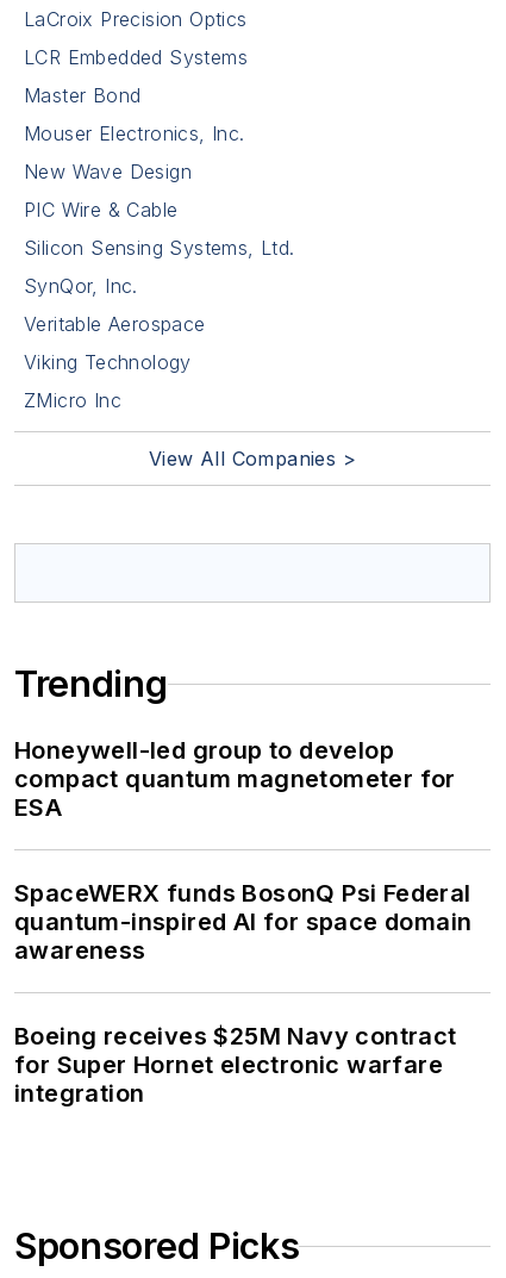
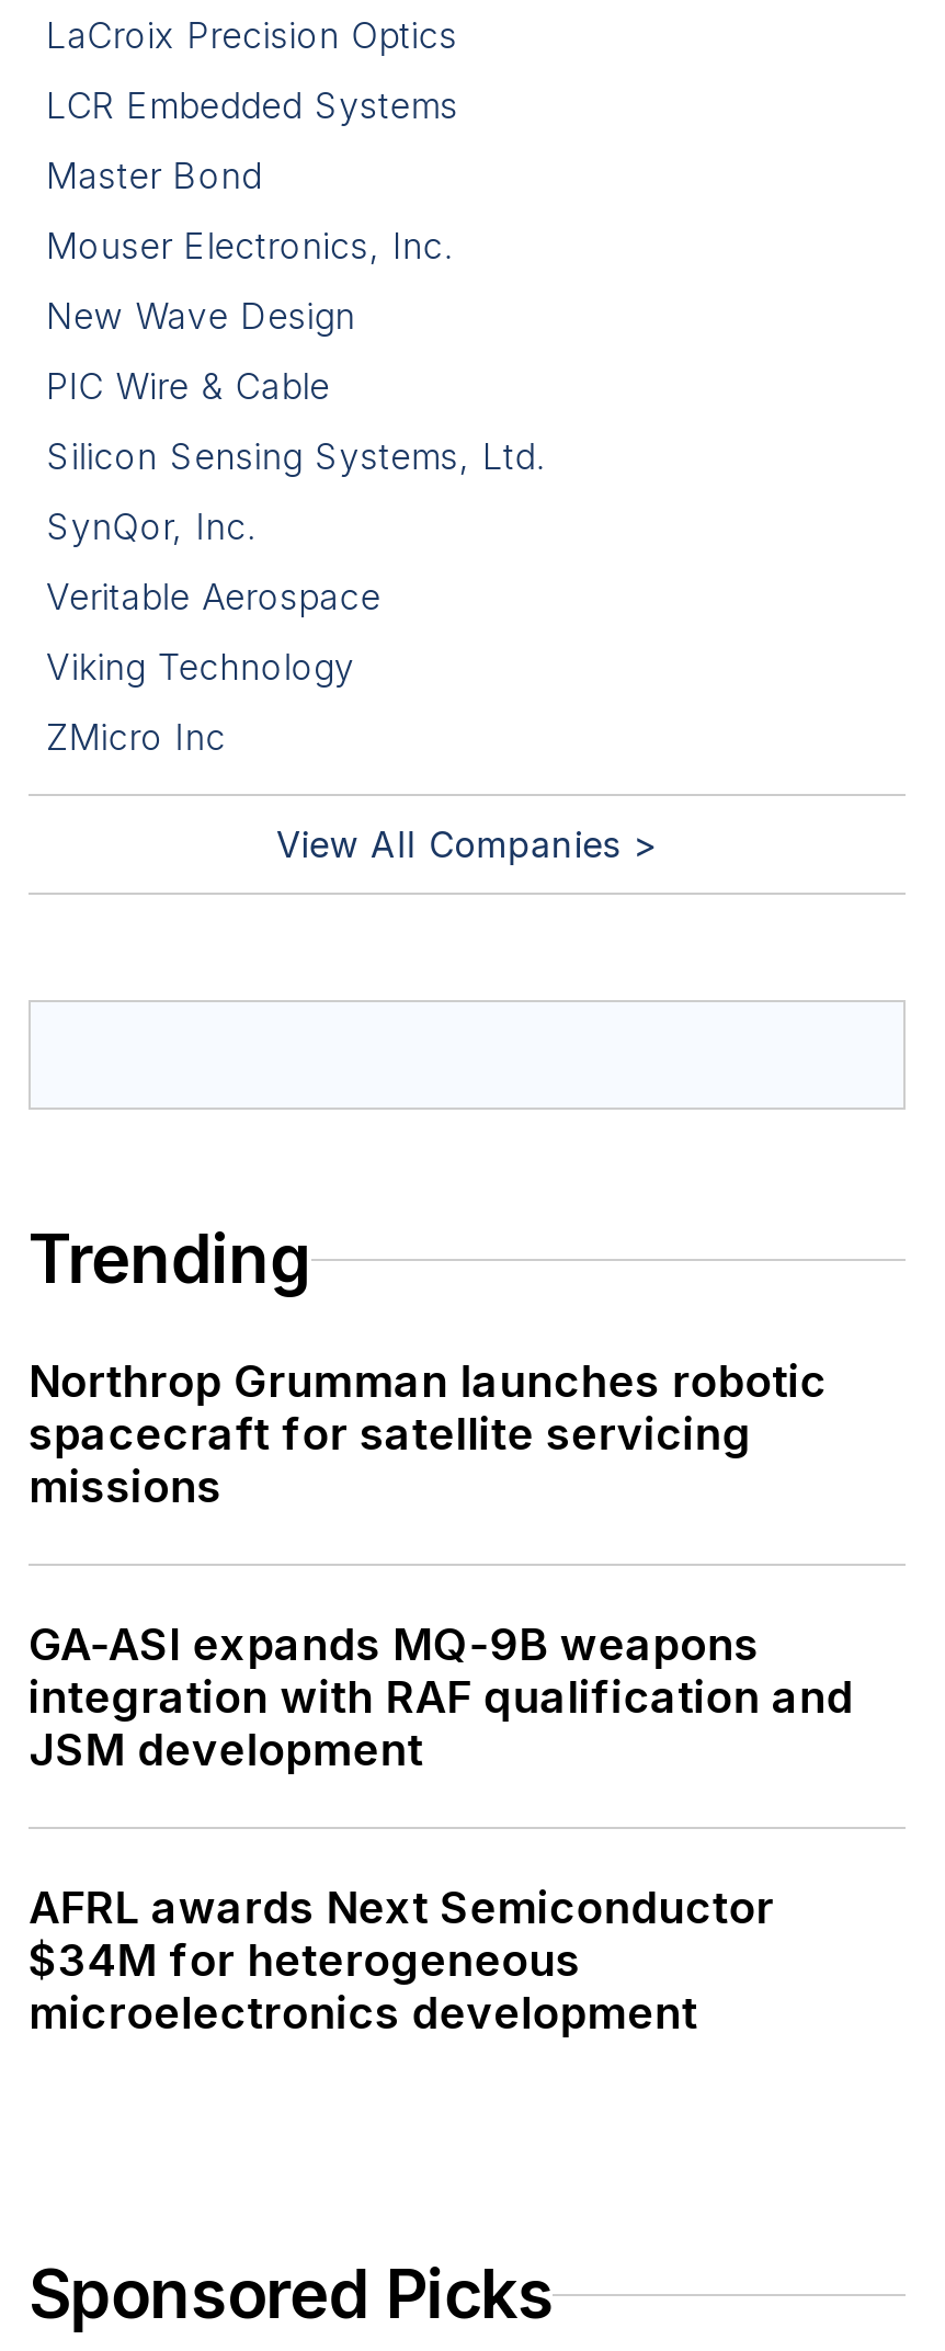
[14,737,456,822] Honeywell-led group to develop | compact quantum magnetometer for | ESA -> [29,1356,827,1514] Northrop Grumman launches robotic | spacecraft for satellite servicing | missions
[14,879,472,965] SpaceWERX funds BosonQ Psi Federal | quantum-inspired AI for space domain | awareness -> [29,1619,853,1777] GA-ASI expands MQ-9B weapons | integration with RAF qualification and | JSM development
[14,1022,457,1108] Boeing receives $25M Navy contract | for Super Hornet electronic warfare | integration -> [29,1883,774,2040] AFRL awards Next Semiconductor | $34M for heterogeneous | microelectronics development

